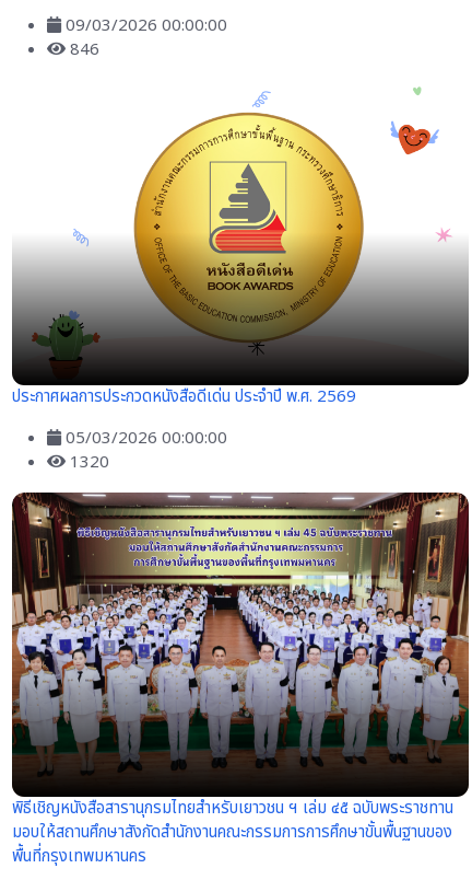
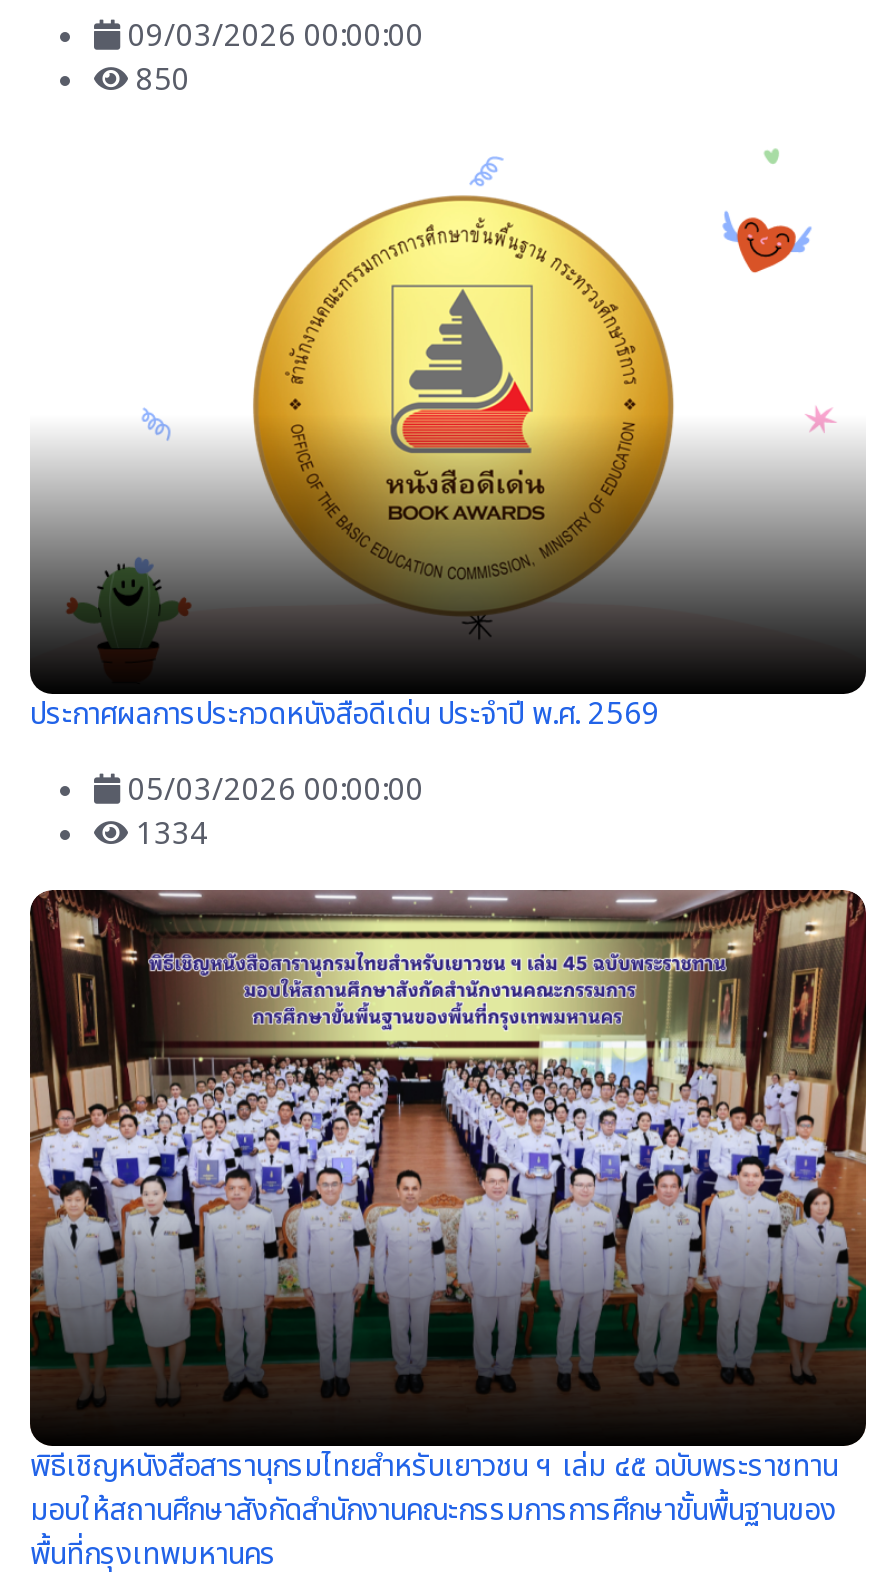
[70,37,99,62] 846 -> [136,58,190,104] 850
[70,449,109,475] 1320 -> [136,811,208,857] 1334

